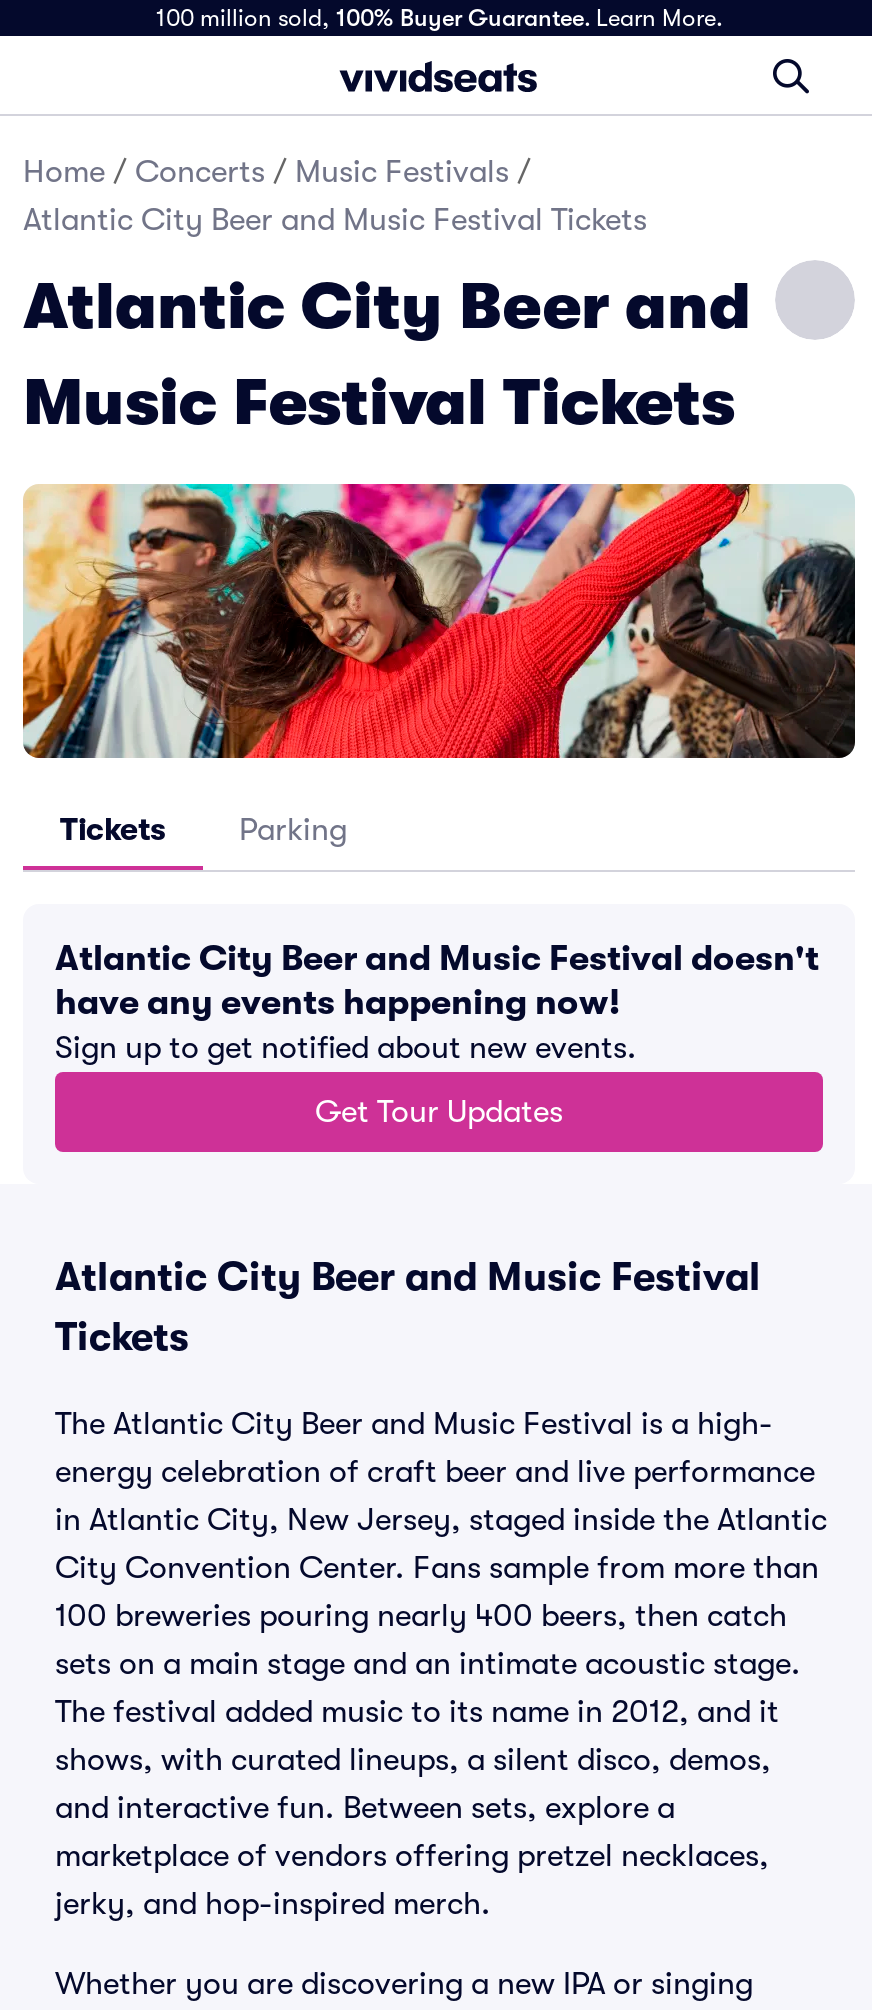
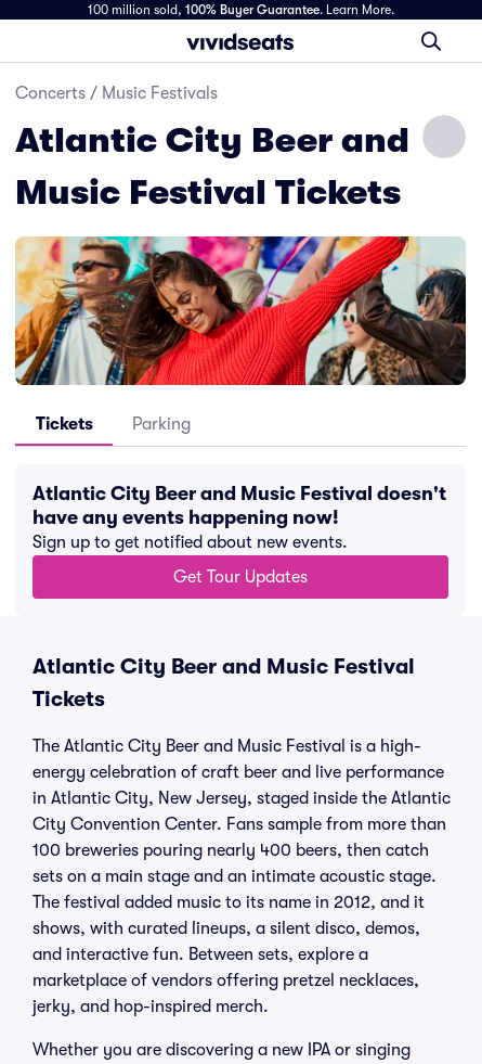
[23,154,647,238] Home / Concerts / Music Festivals / | Atlantic City Beer and Music Festival Tickets -> [15,84,218,103] Concerts / Music Festivals

